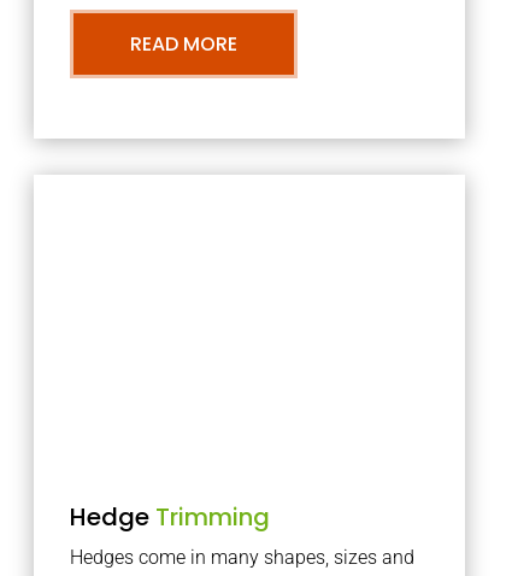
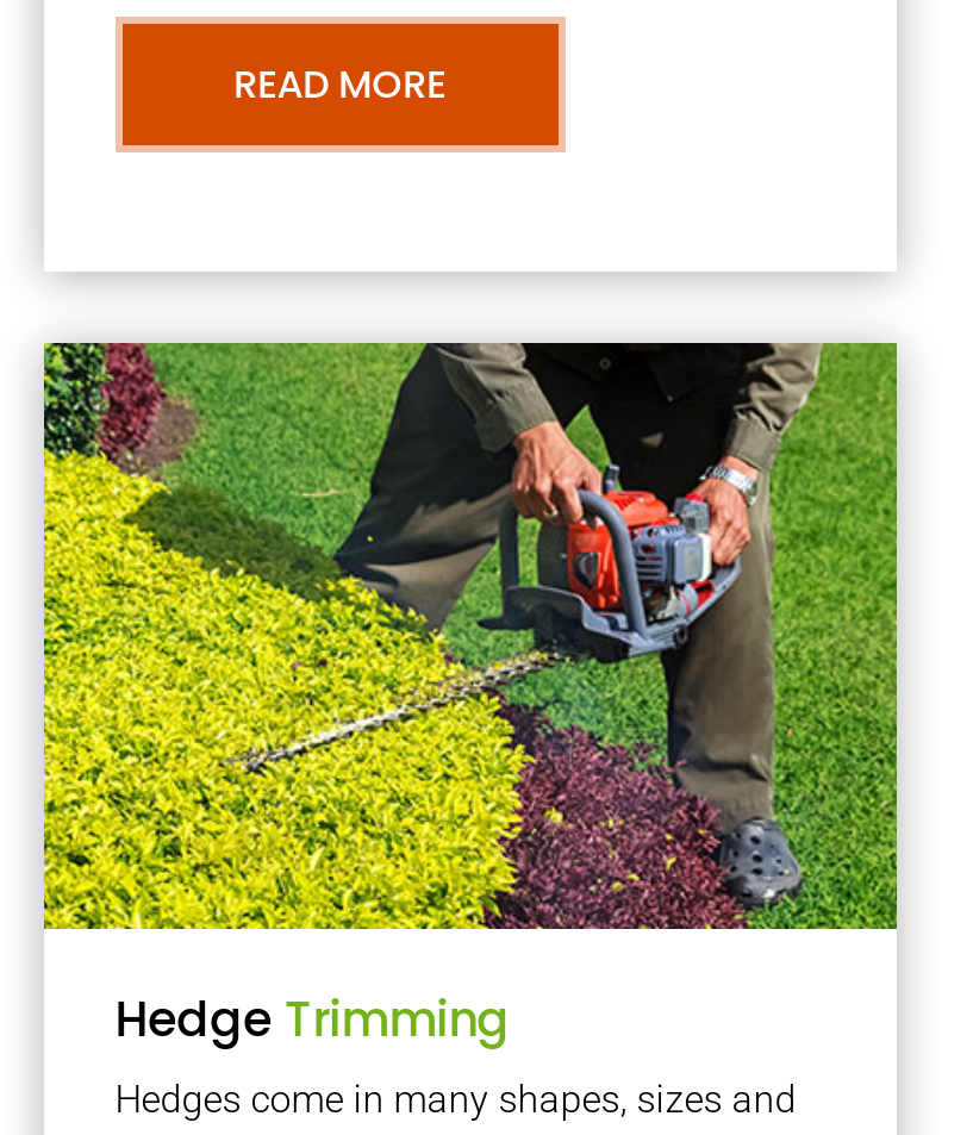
none -> [42,341,899,931] [image]

